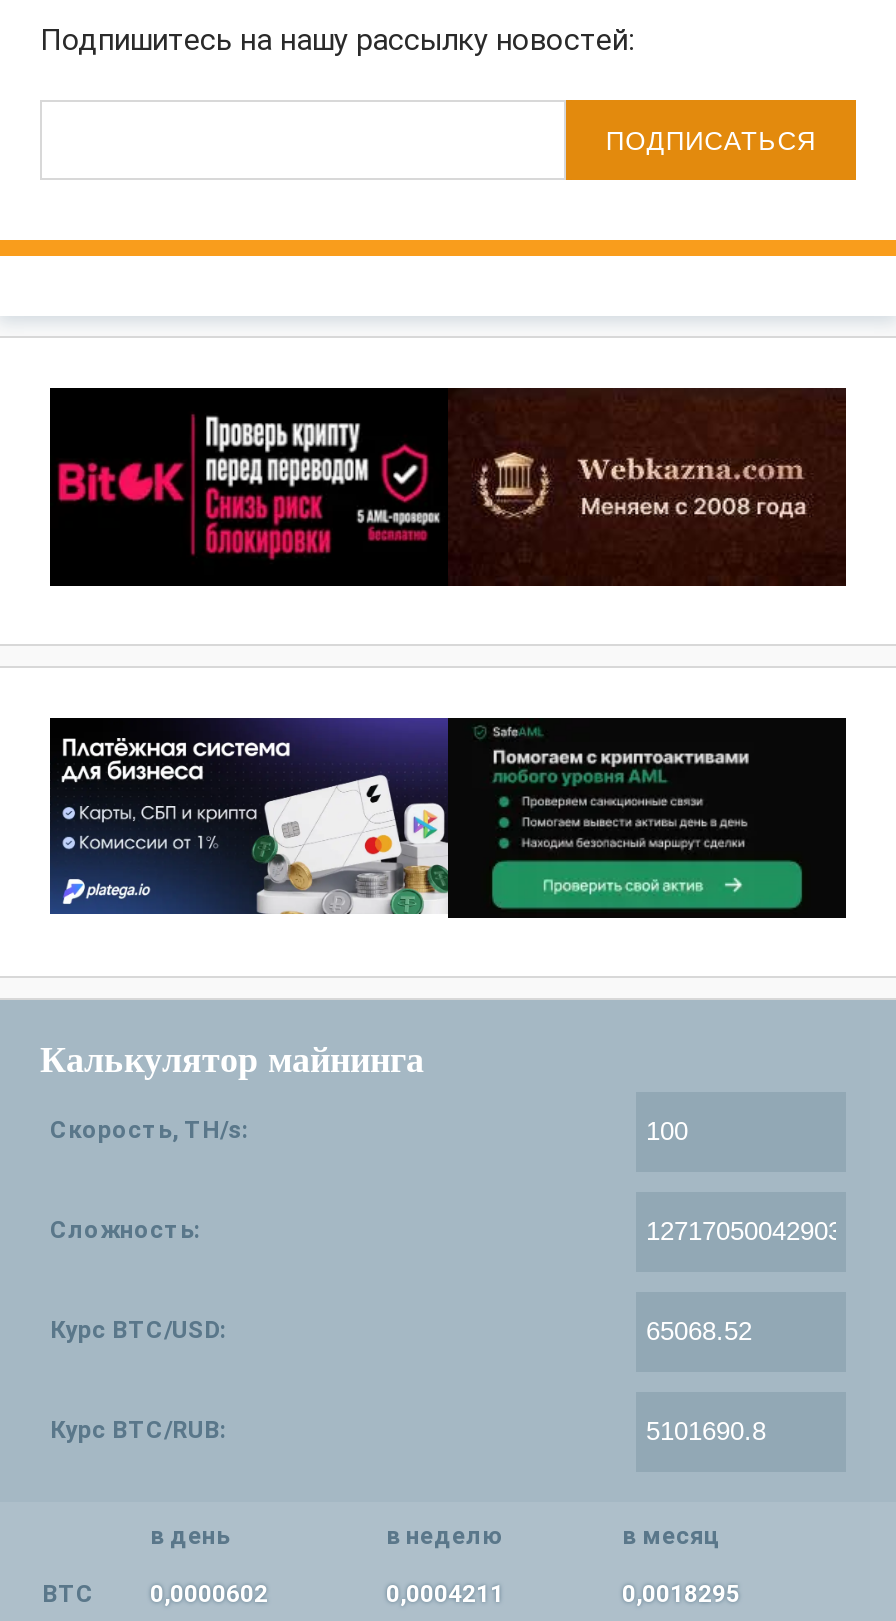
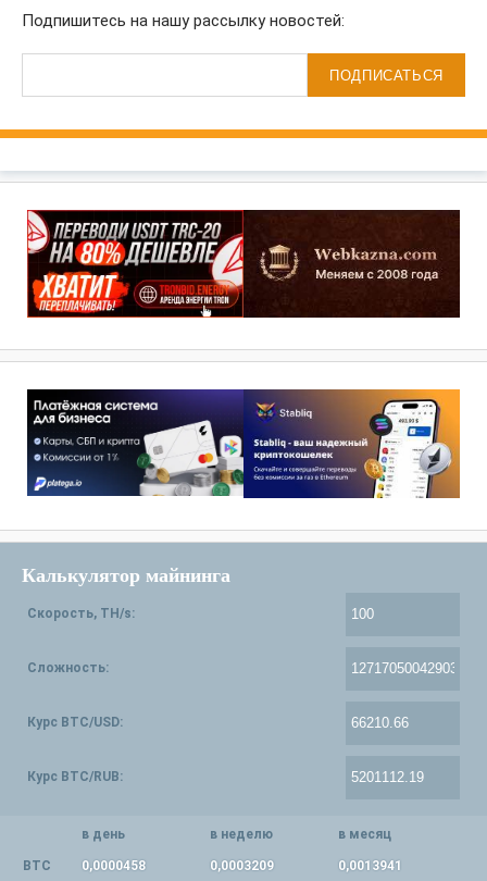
[48,386,448,588] [image] -> [26,209,245,319] [image]
[446,716,848,920] [image] -> [242,388,461,499] [image]
[42,1579,268,1607] BTC 0,0000602 -> [23,858,146,873] BTC 0,0000458
[386,1579,504,1607] 0,0004211 -> [210,858,274,873] 0,0003209
[622,1579,740,1607] 0,0018295 -> [338,858,402,873] 0,0013941

